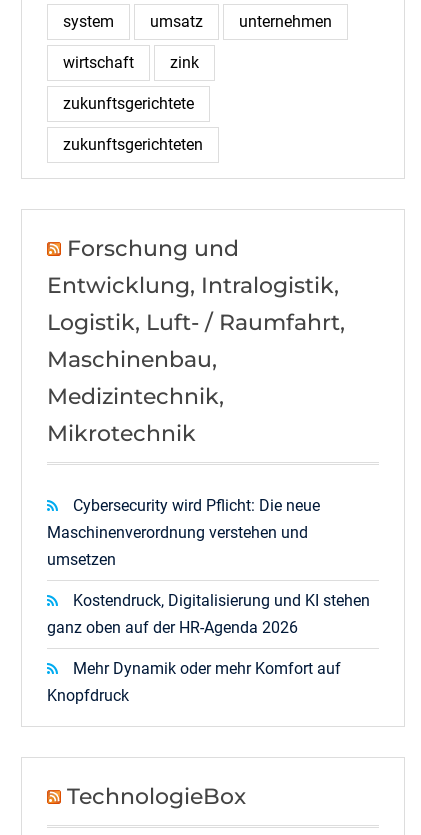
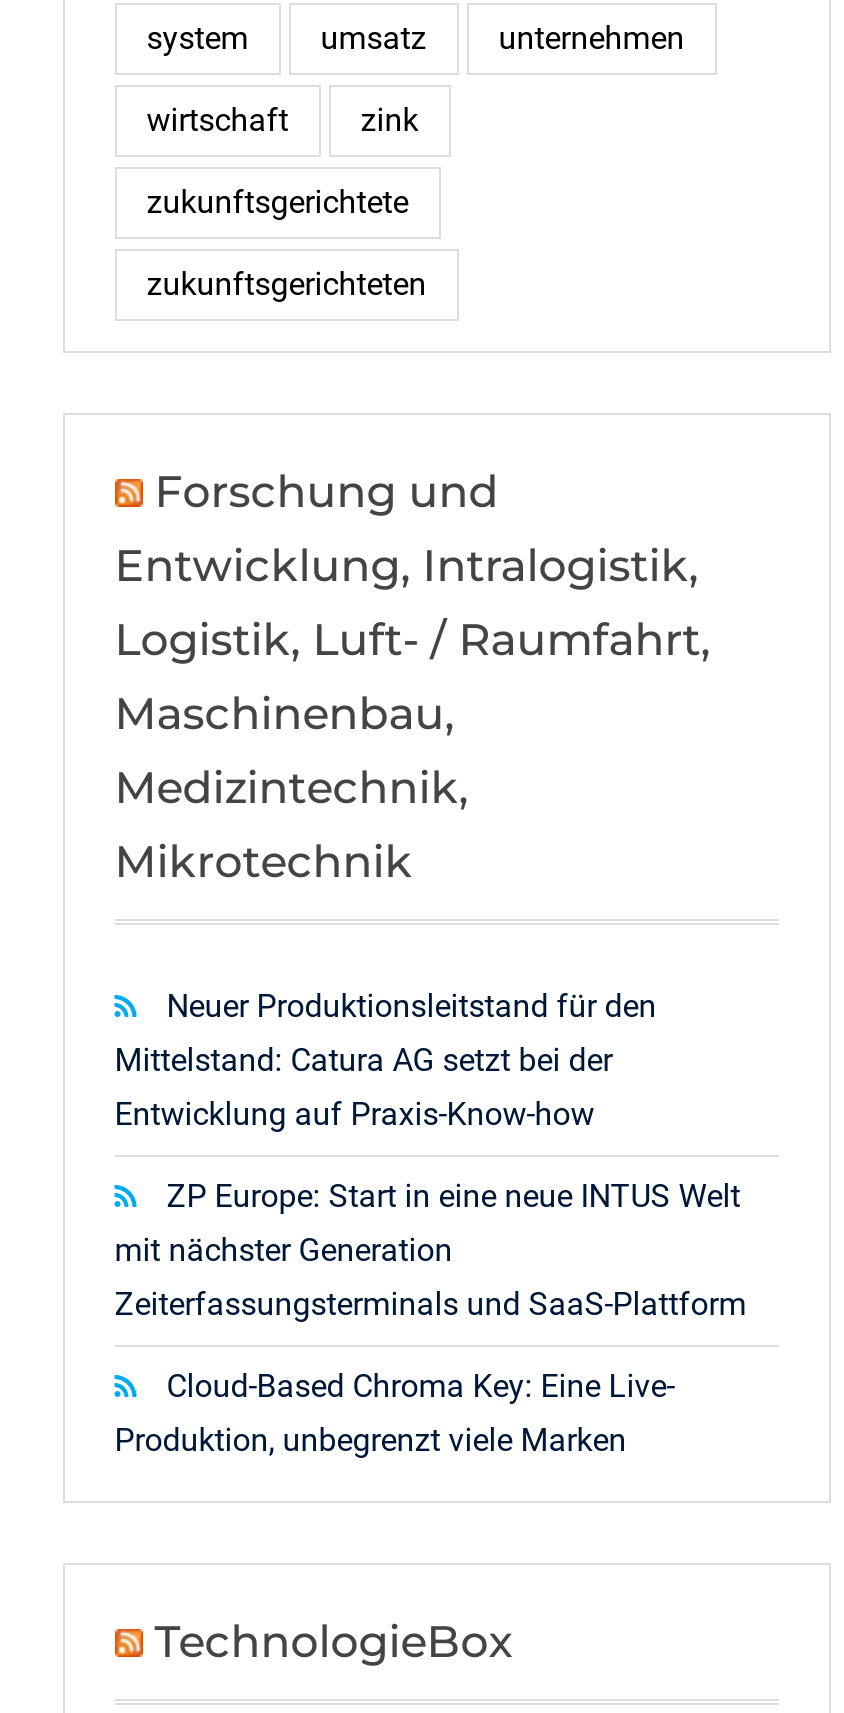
[47,496,320,569] Cybersecurity wird Pflicht: Die neue | Maschinenverordnung verstehen und | umsetzen -> [114,987,656,1133] Neuer Produktionsleitstand für den | Mittelstand: Catura AG setzt bei der | Entwicklung auf Praxis-Know-how
[47,591,370,637] Kostendruck, Digitalisierung und KI stehen | ganz oben auf der HR-Agenda 2026 -> [114,1177,746,1323] ZP Europe: Start in eine neue INTUS Welt | mit nächster Generation | Zeiterfassungsterminals und SaaS-Plattform
[47,659,341,705] Mehr Dynamik oder mehr Komfort auf | Knopfdruck -> [114,1367,674,1459] Cloud-Based Chroma Key: Eine Live- | Produktion, unbegrenzt viele Marken

